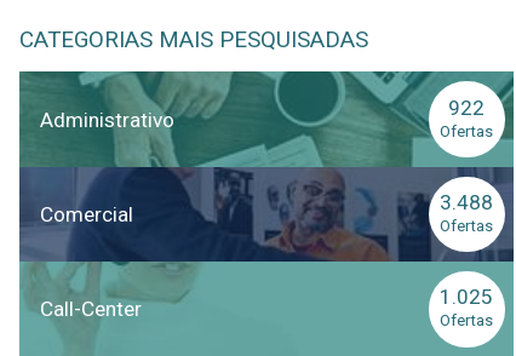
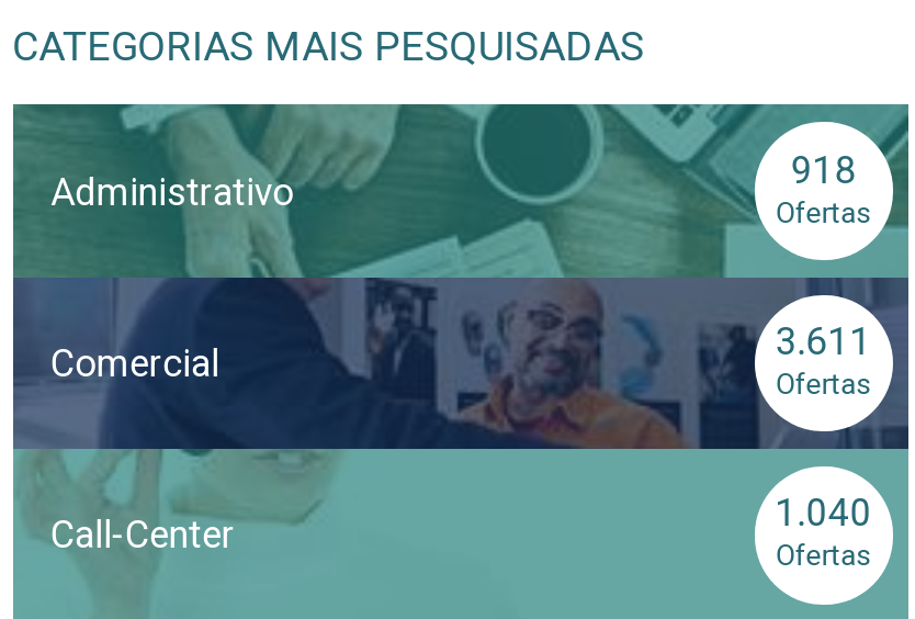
[448,95,485,119] 922 -> [790,147,856,191] 918
[440,190,493,214] 3.488 -> [775,319,872,363] 3.611
[440,285,493,309] 1.025 -> [775,491,872,535] 1.040

